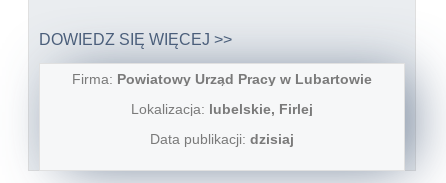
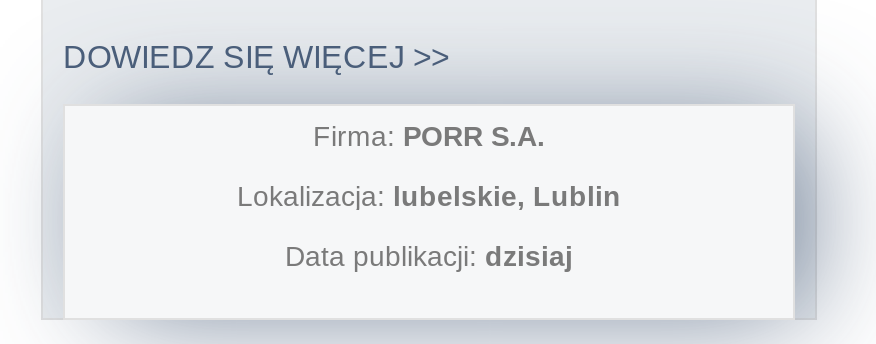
[72,70,372,86] Firma: Powiatowy Urząd Pracy w Lubartowie -> [313,119,545,151] Firma: PORR S.A.
[131,100,313,116] Lokalizacja: lubelskie, Firlej -> [237,179,621,211] Lokalizacja: lubelskie, Lublin

